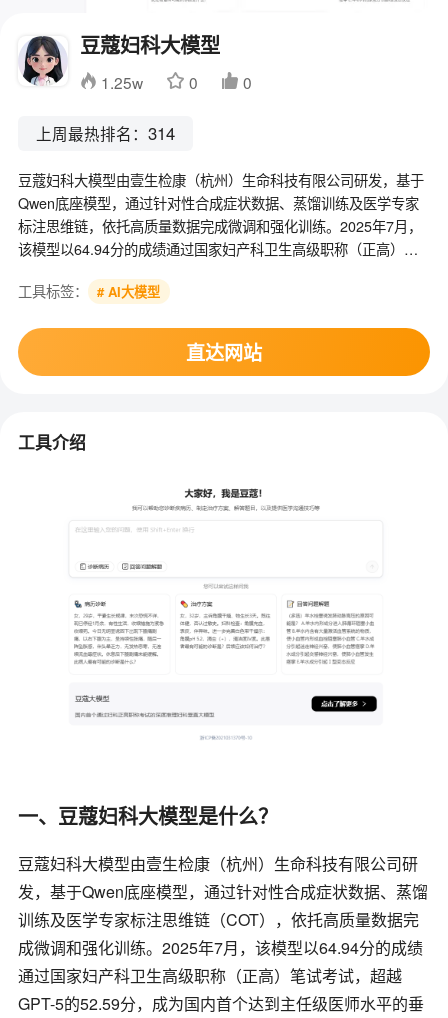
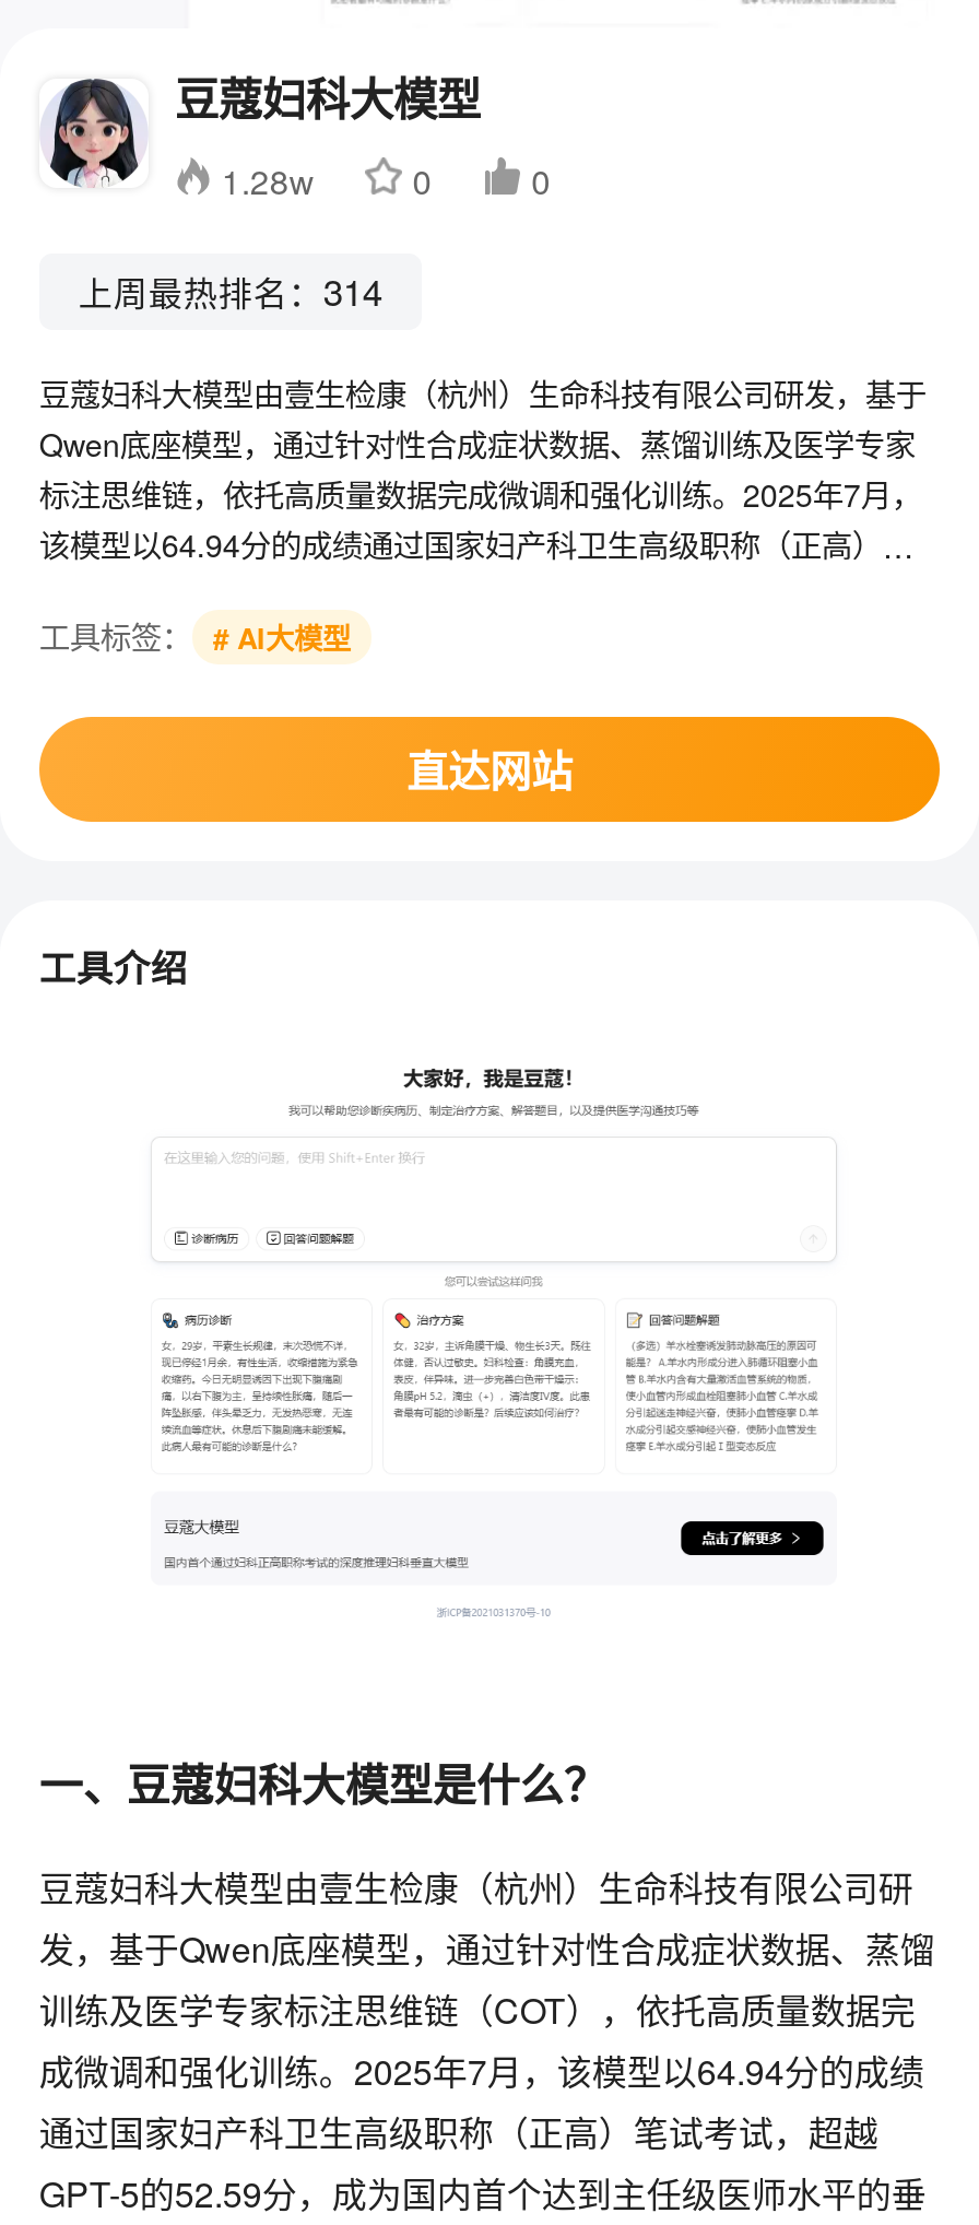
[101,71,143,93] 1.25w -> [221,155,313,203] 1.28w

